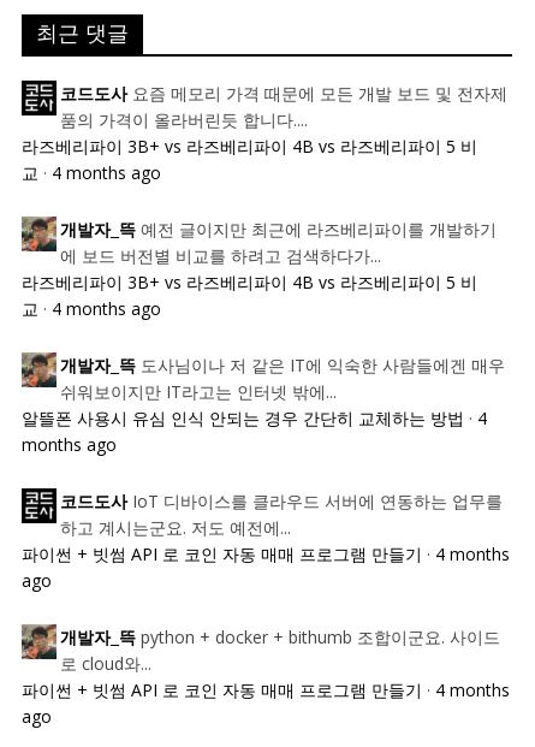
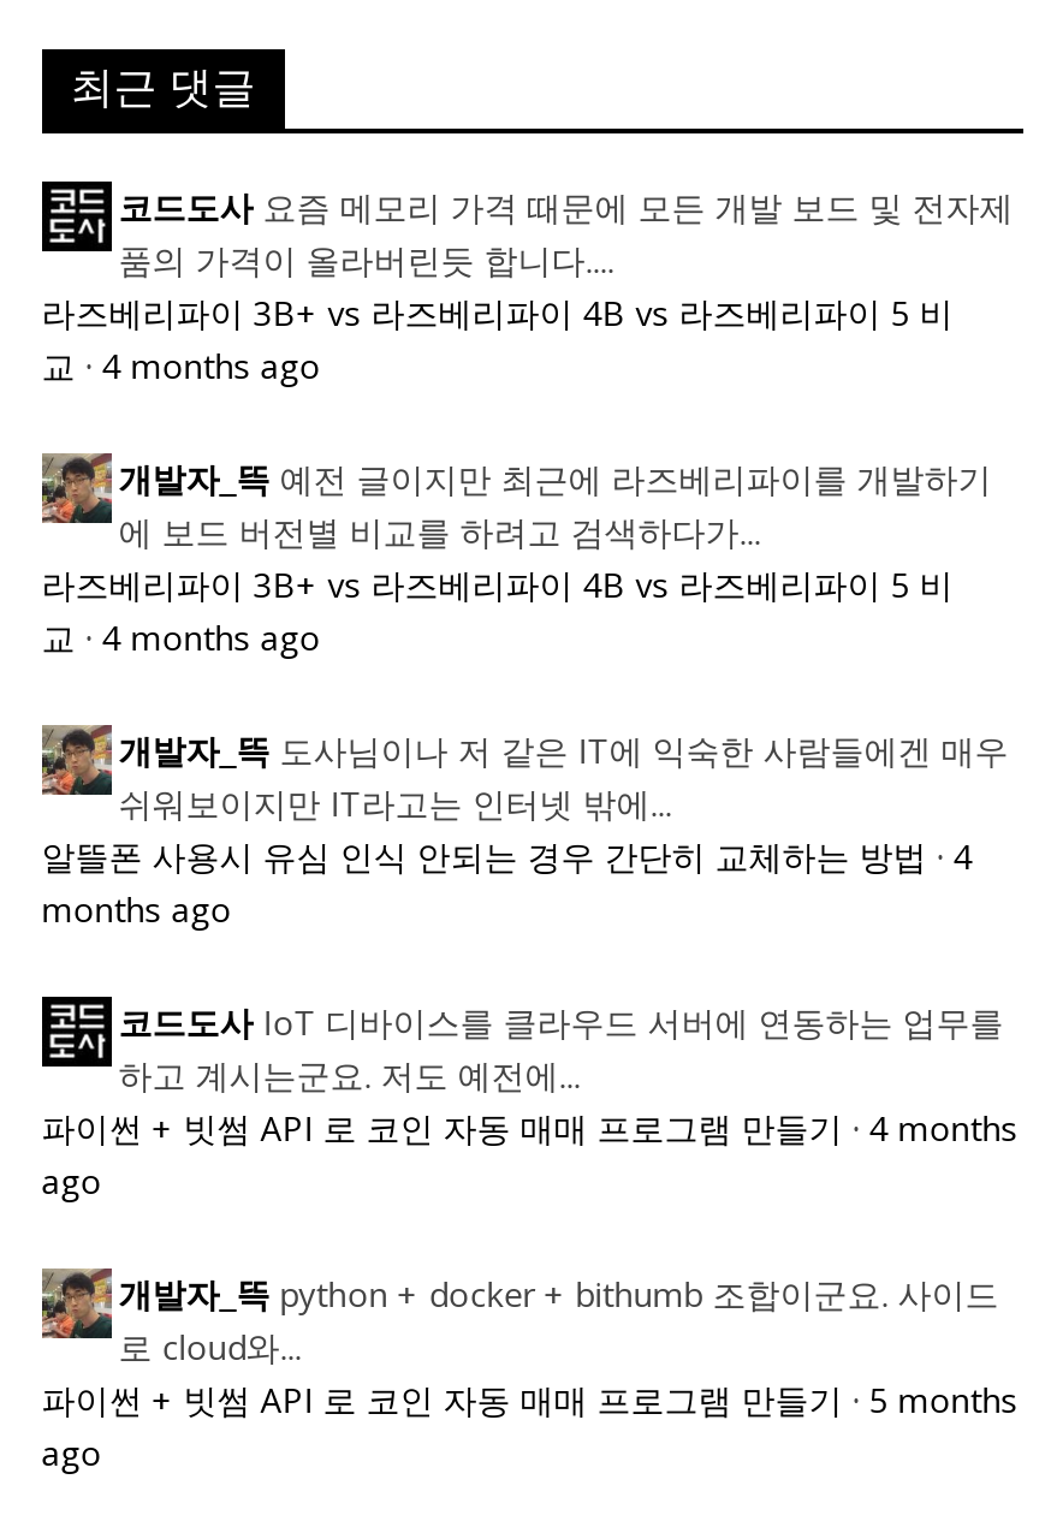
[21,679,510,702] 파이썬 + 빗썸 API 로 코인 자동 매매 프로그램 만들기 · 4 months -> [42,1377,1018,1423] 파이썬 + 빗썸 API 로 코인 자동 매매 프로그램 만들기 · 5 months

